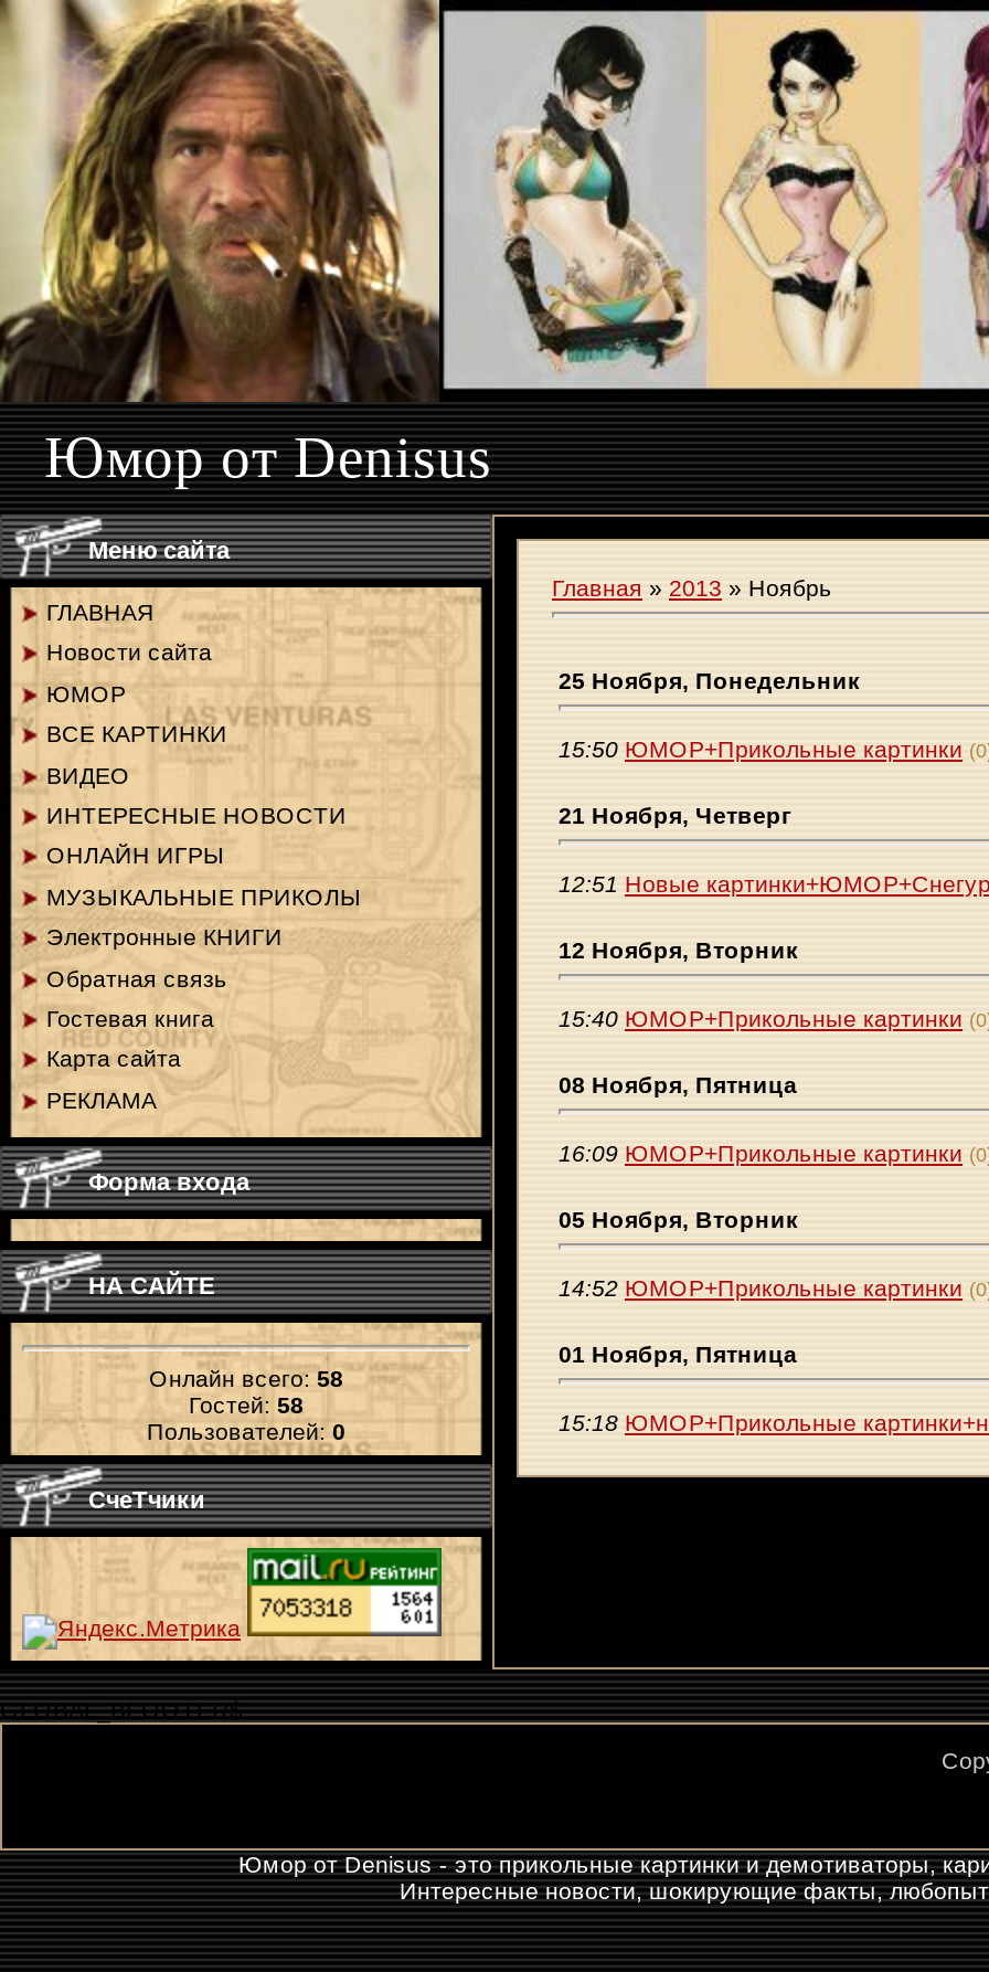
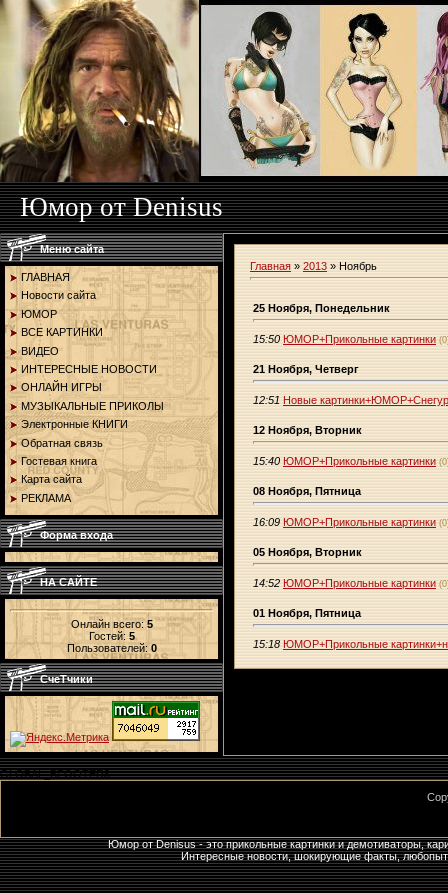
[149,1364,343,1391] Онлайн всего: 58 -> [70,618,152,630] Онлайн всего: 5
[189,1391,304,1417] Гостей: 58 -> [88,630,134,642] Гостей: 5

